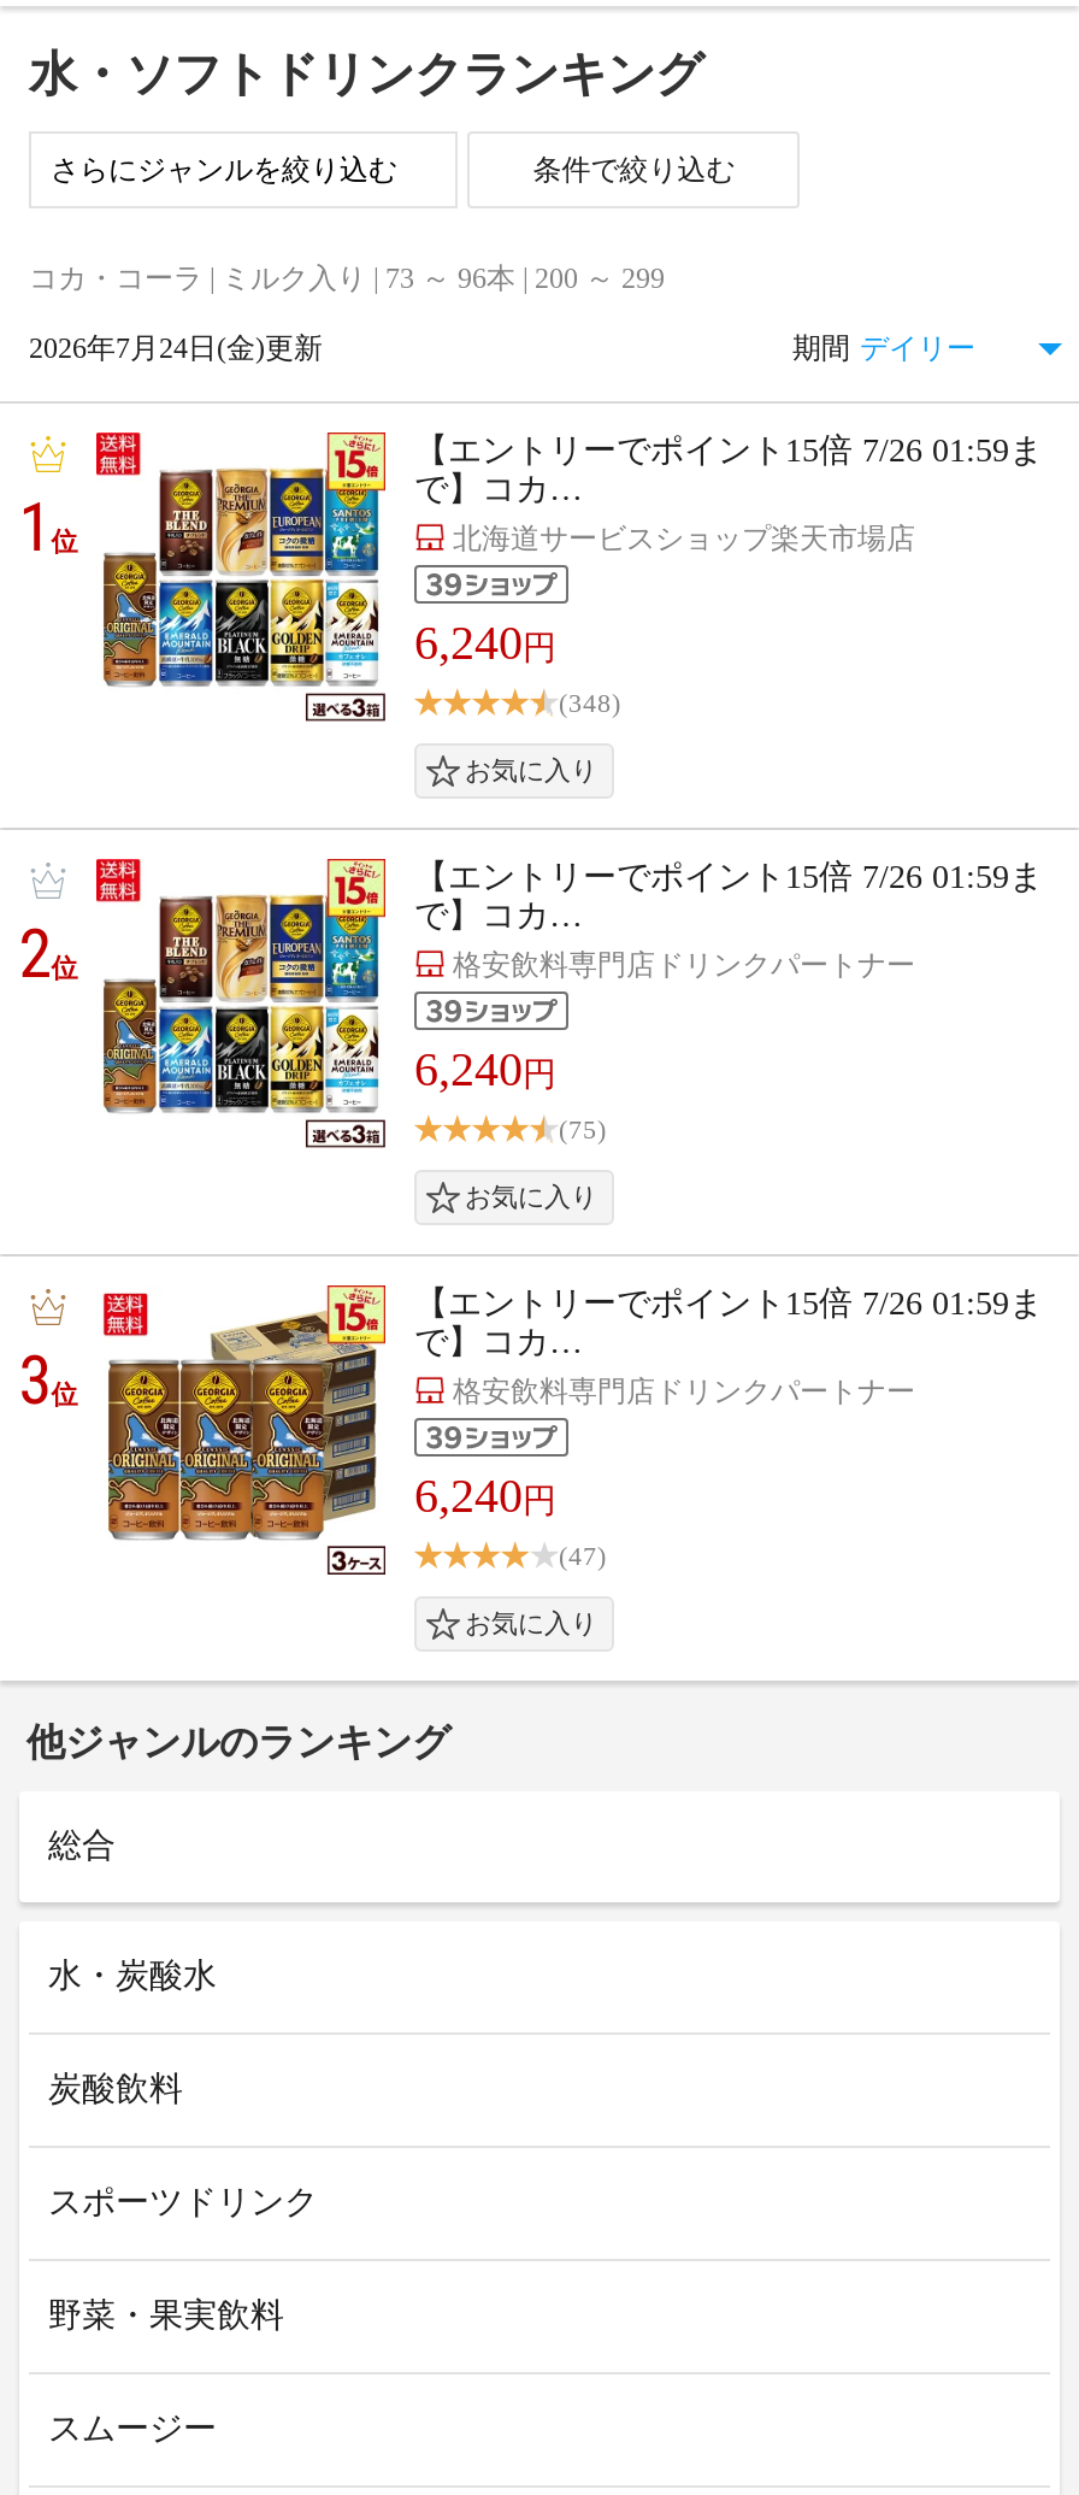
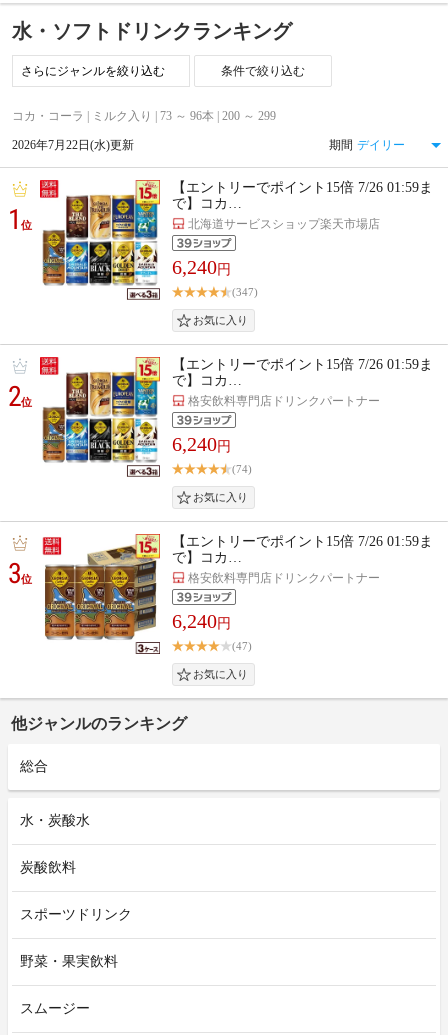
[29,331,323,365] 2026年7月24日(金)更新 -> [12,138,134,152] 2026年7月22日(水)更新
[559,689,621,718] (348) -> [232,286,258,298] (347)
[559,1115,607,1144] (75) -> [232,463,252,475] (74)

